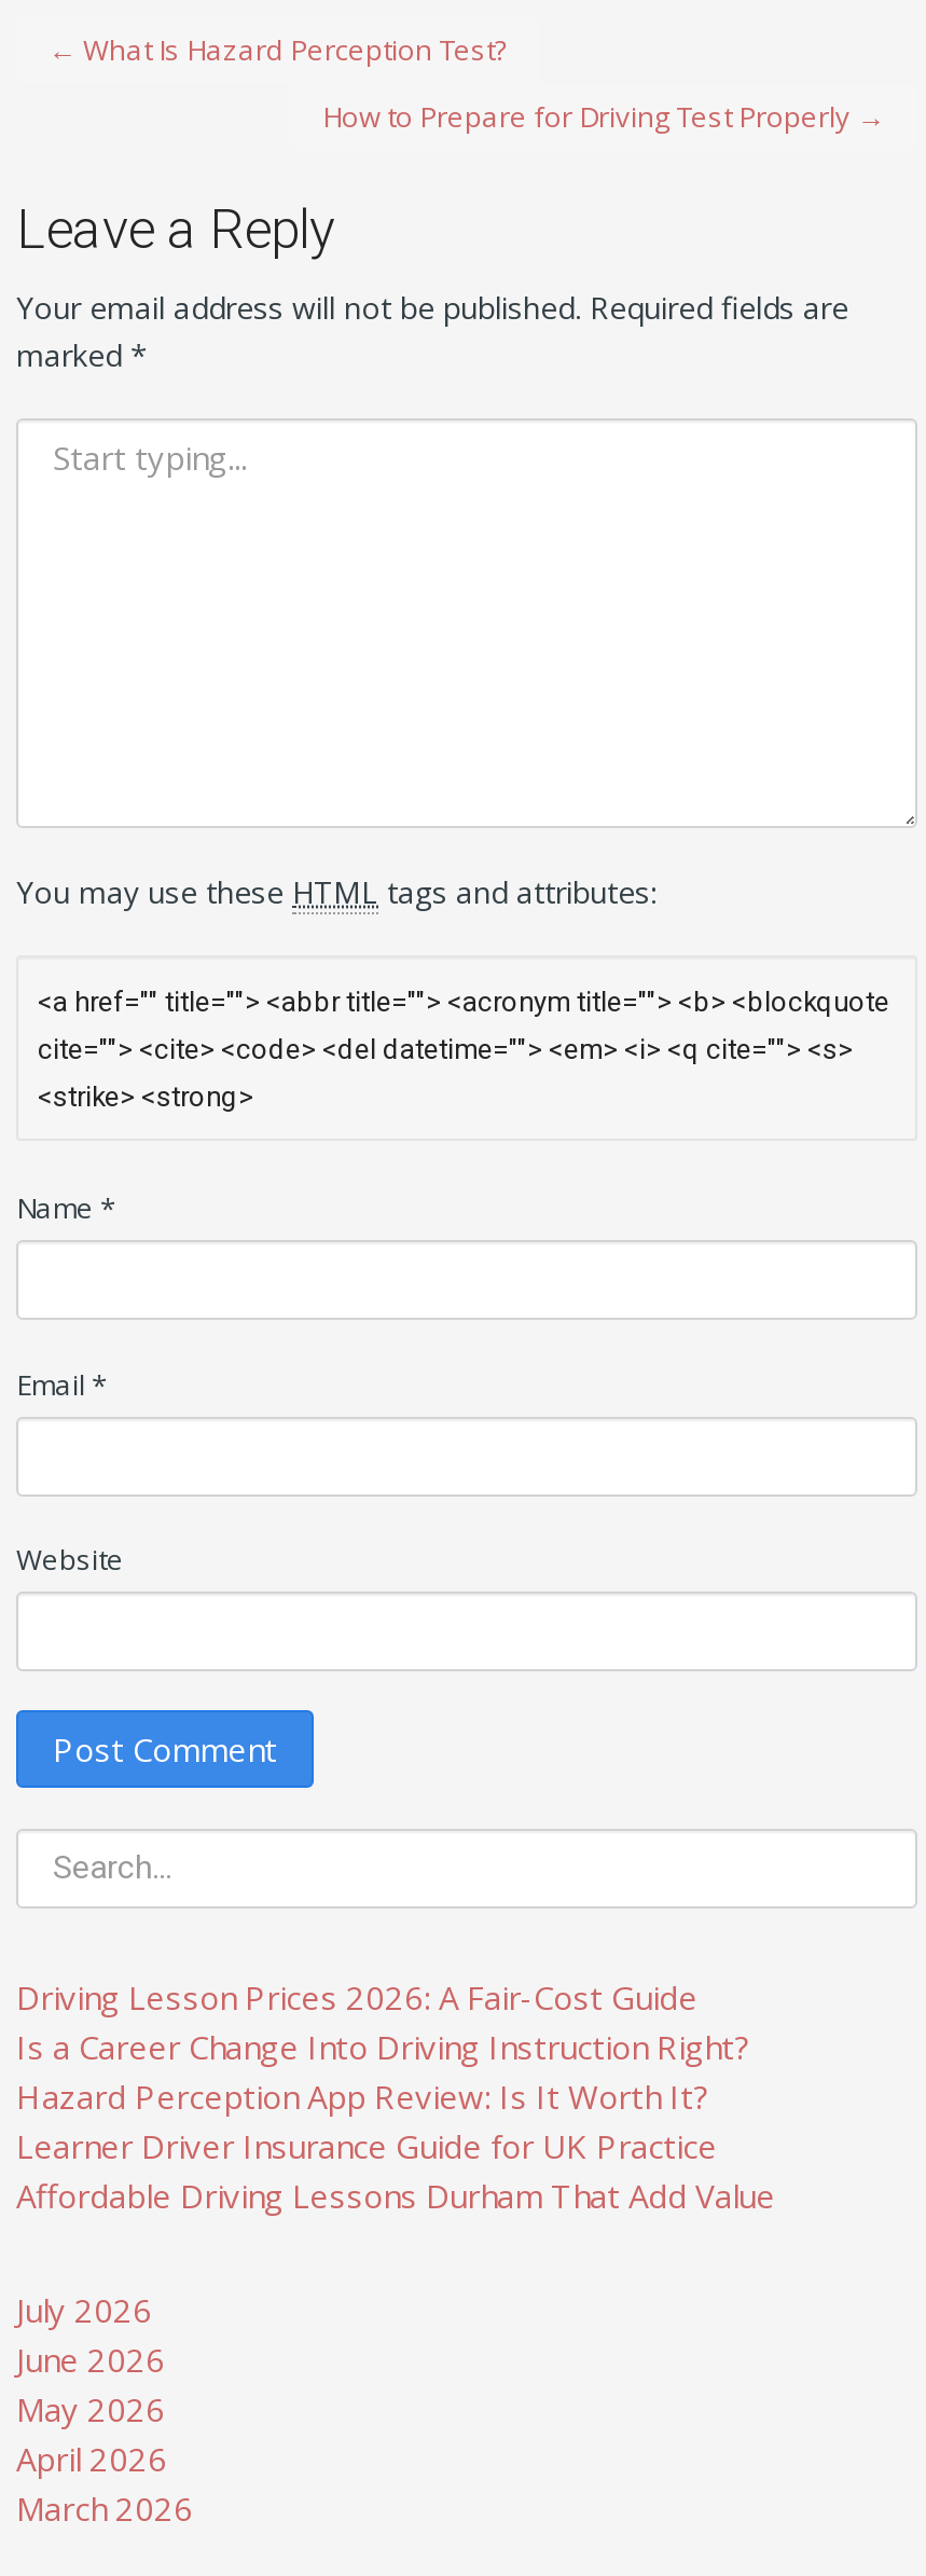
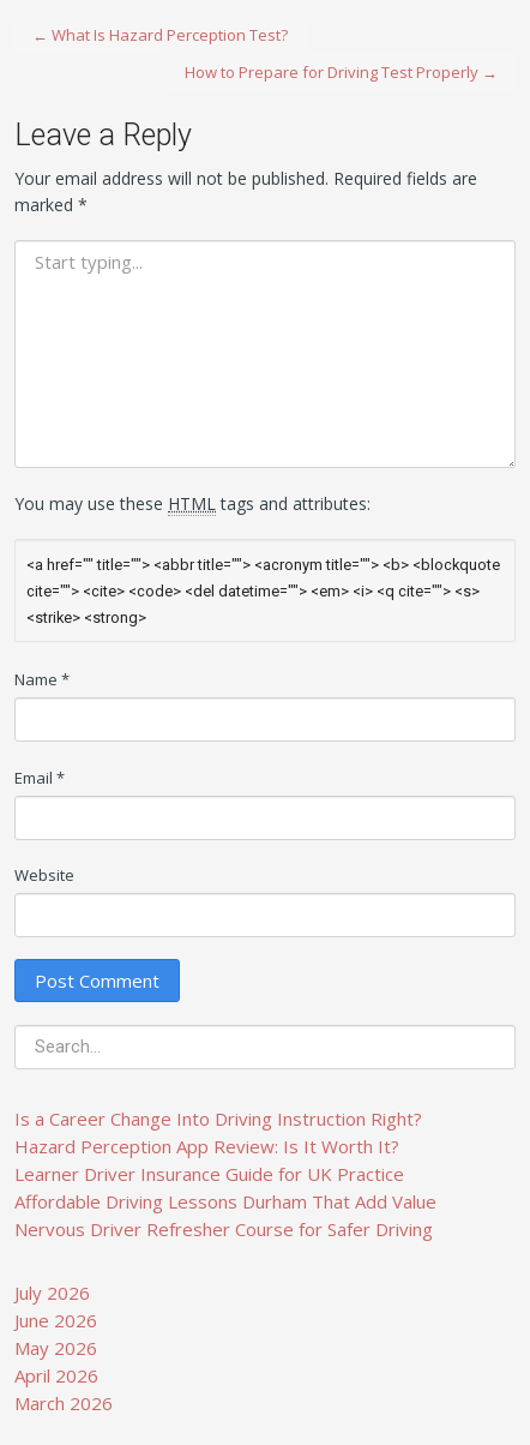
[16,1975,697,2018] Driving Lesson Prices 2026: A Fair-Cost Guide -> none
moved [16,2024,775,2216] -> [14,1106,436,1213]: Is a Career Change Into Driving Instruction Right? | Hazard Perception App Review: Is It Worth It? | Learner Driver Insurance Guide for UK Practice | Affordable Driving Lessons Durham That Add Value
none -> [14,1217,433,1241] Nervous Driver Refresher Course for Safer Driving

